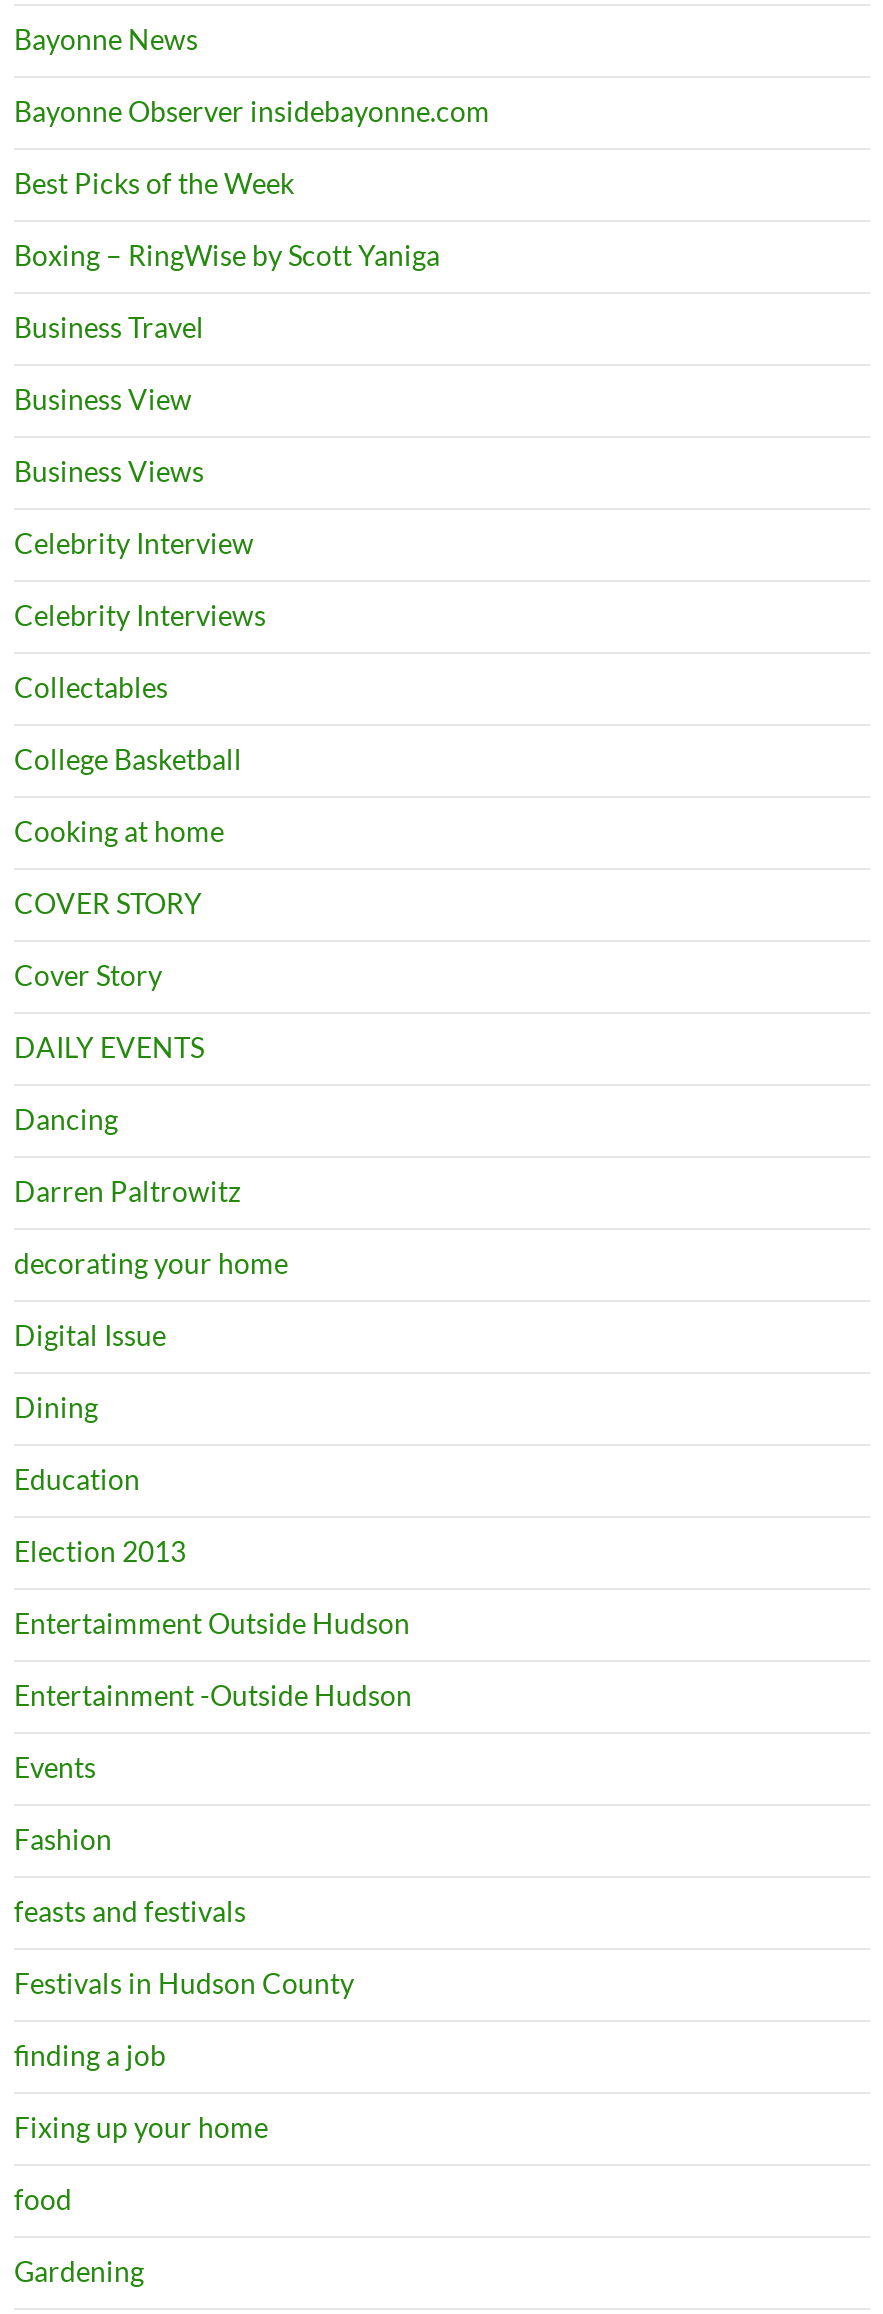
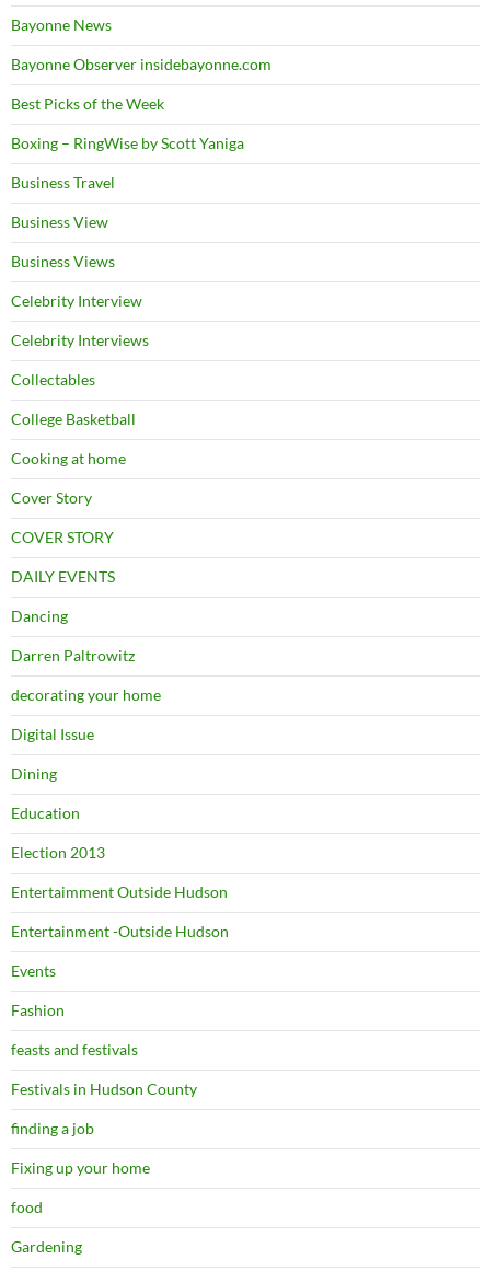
moved [14,886,202,920] -> [11,528,114,546]: COVER STORY
moved [14,958,162,992] -> [11,488,92,507]: Cover Story

